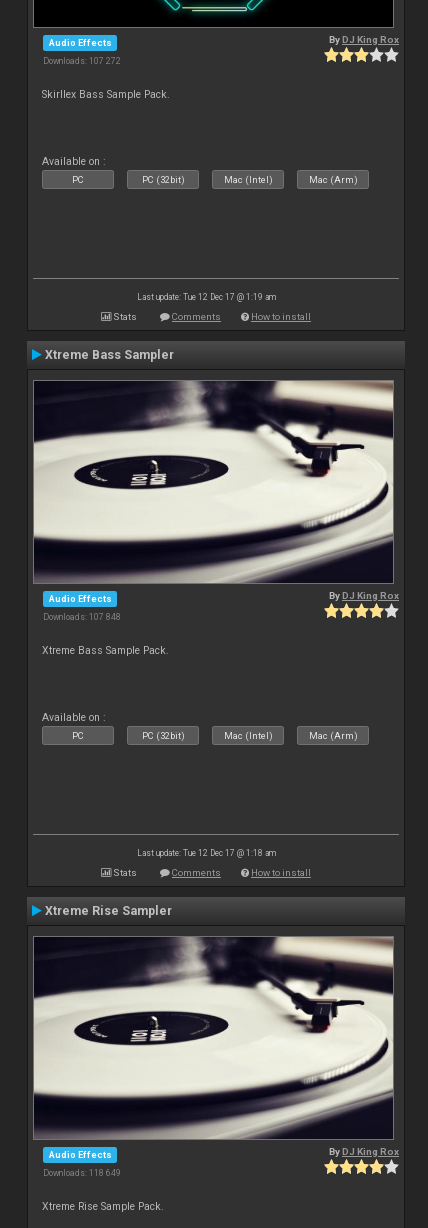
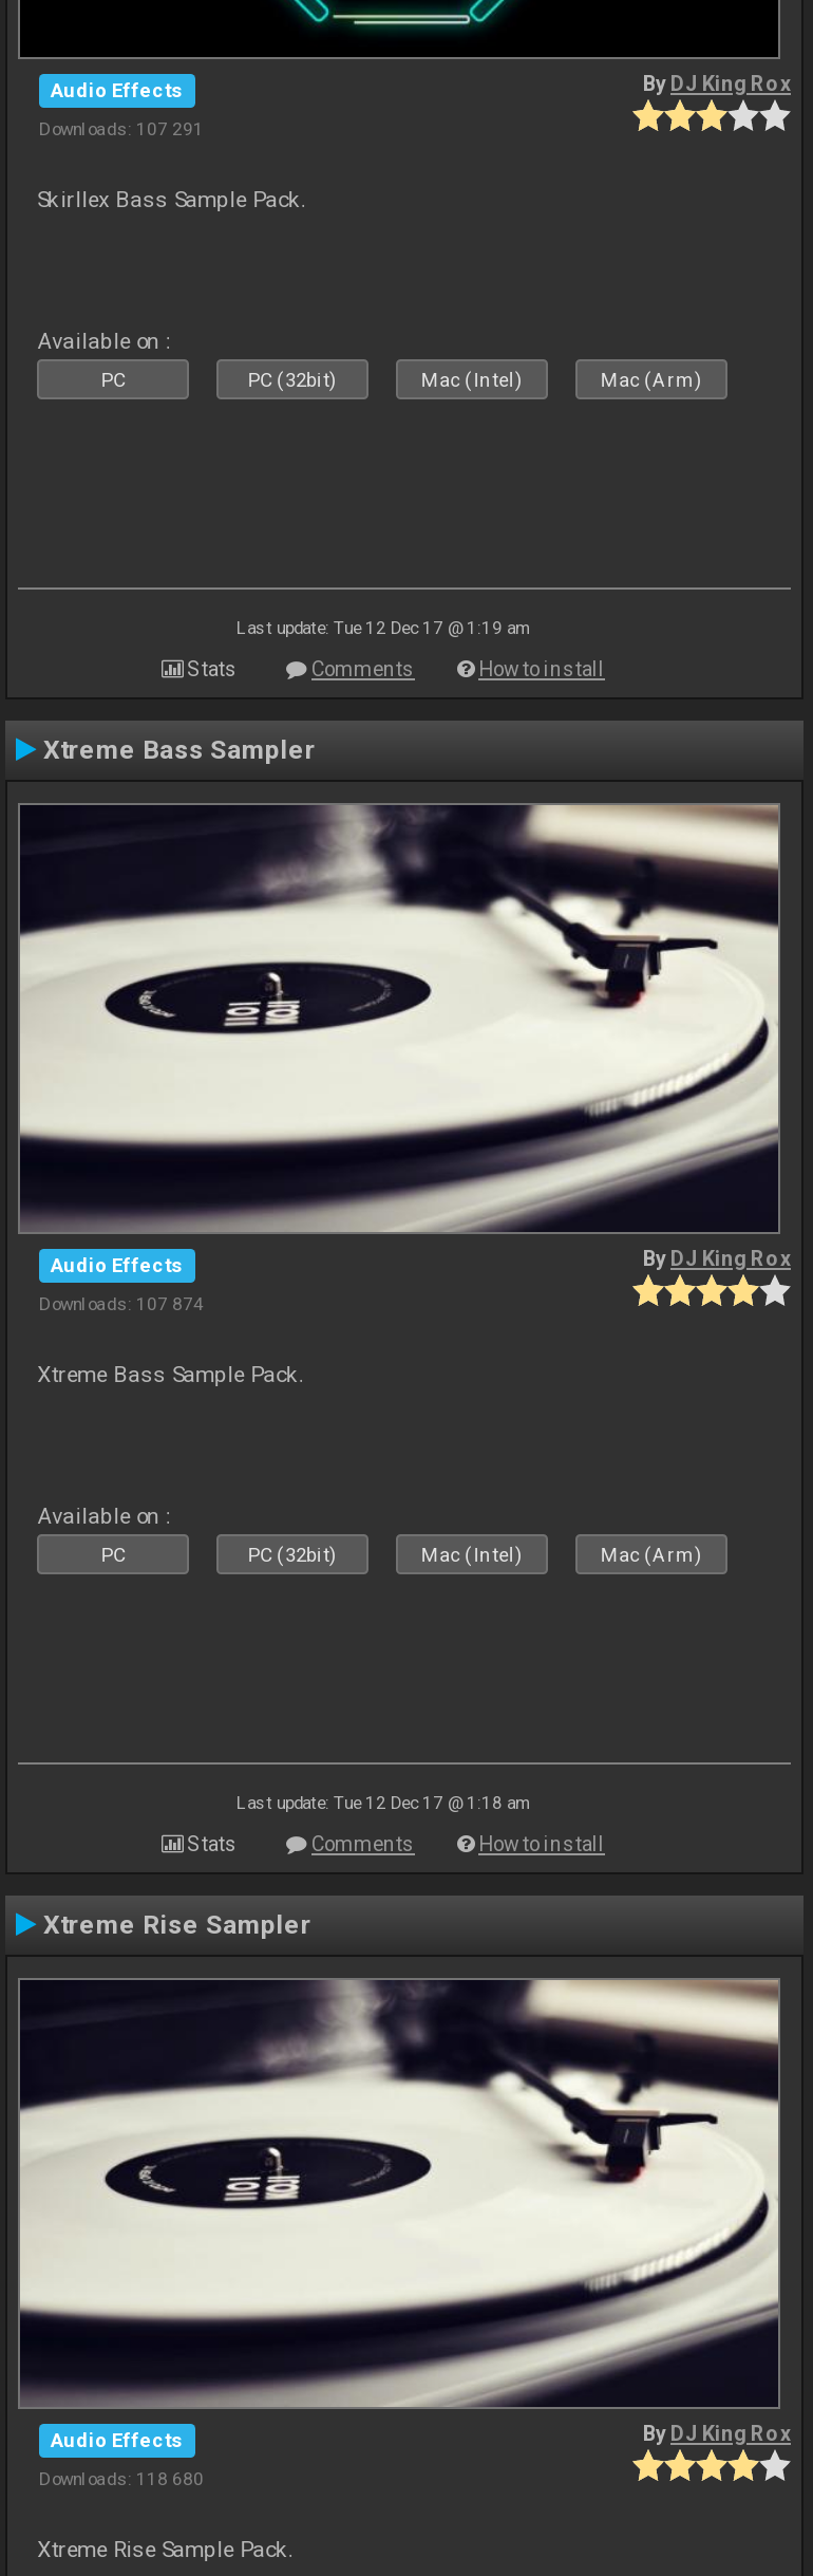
[43,56,121,66] Downloads: 107 272 -> [39,118,204,139] Downloads: 107 291
[43,612,121,622] Downloads: 107 848 -> [39,1293,204,1314] Downloads: 107 874
[43,1168,121,1178] Downloads: 118 649 -> [39,2468,204,2489] Downloads: 118 680

